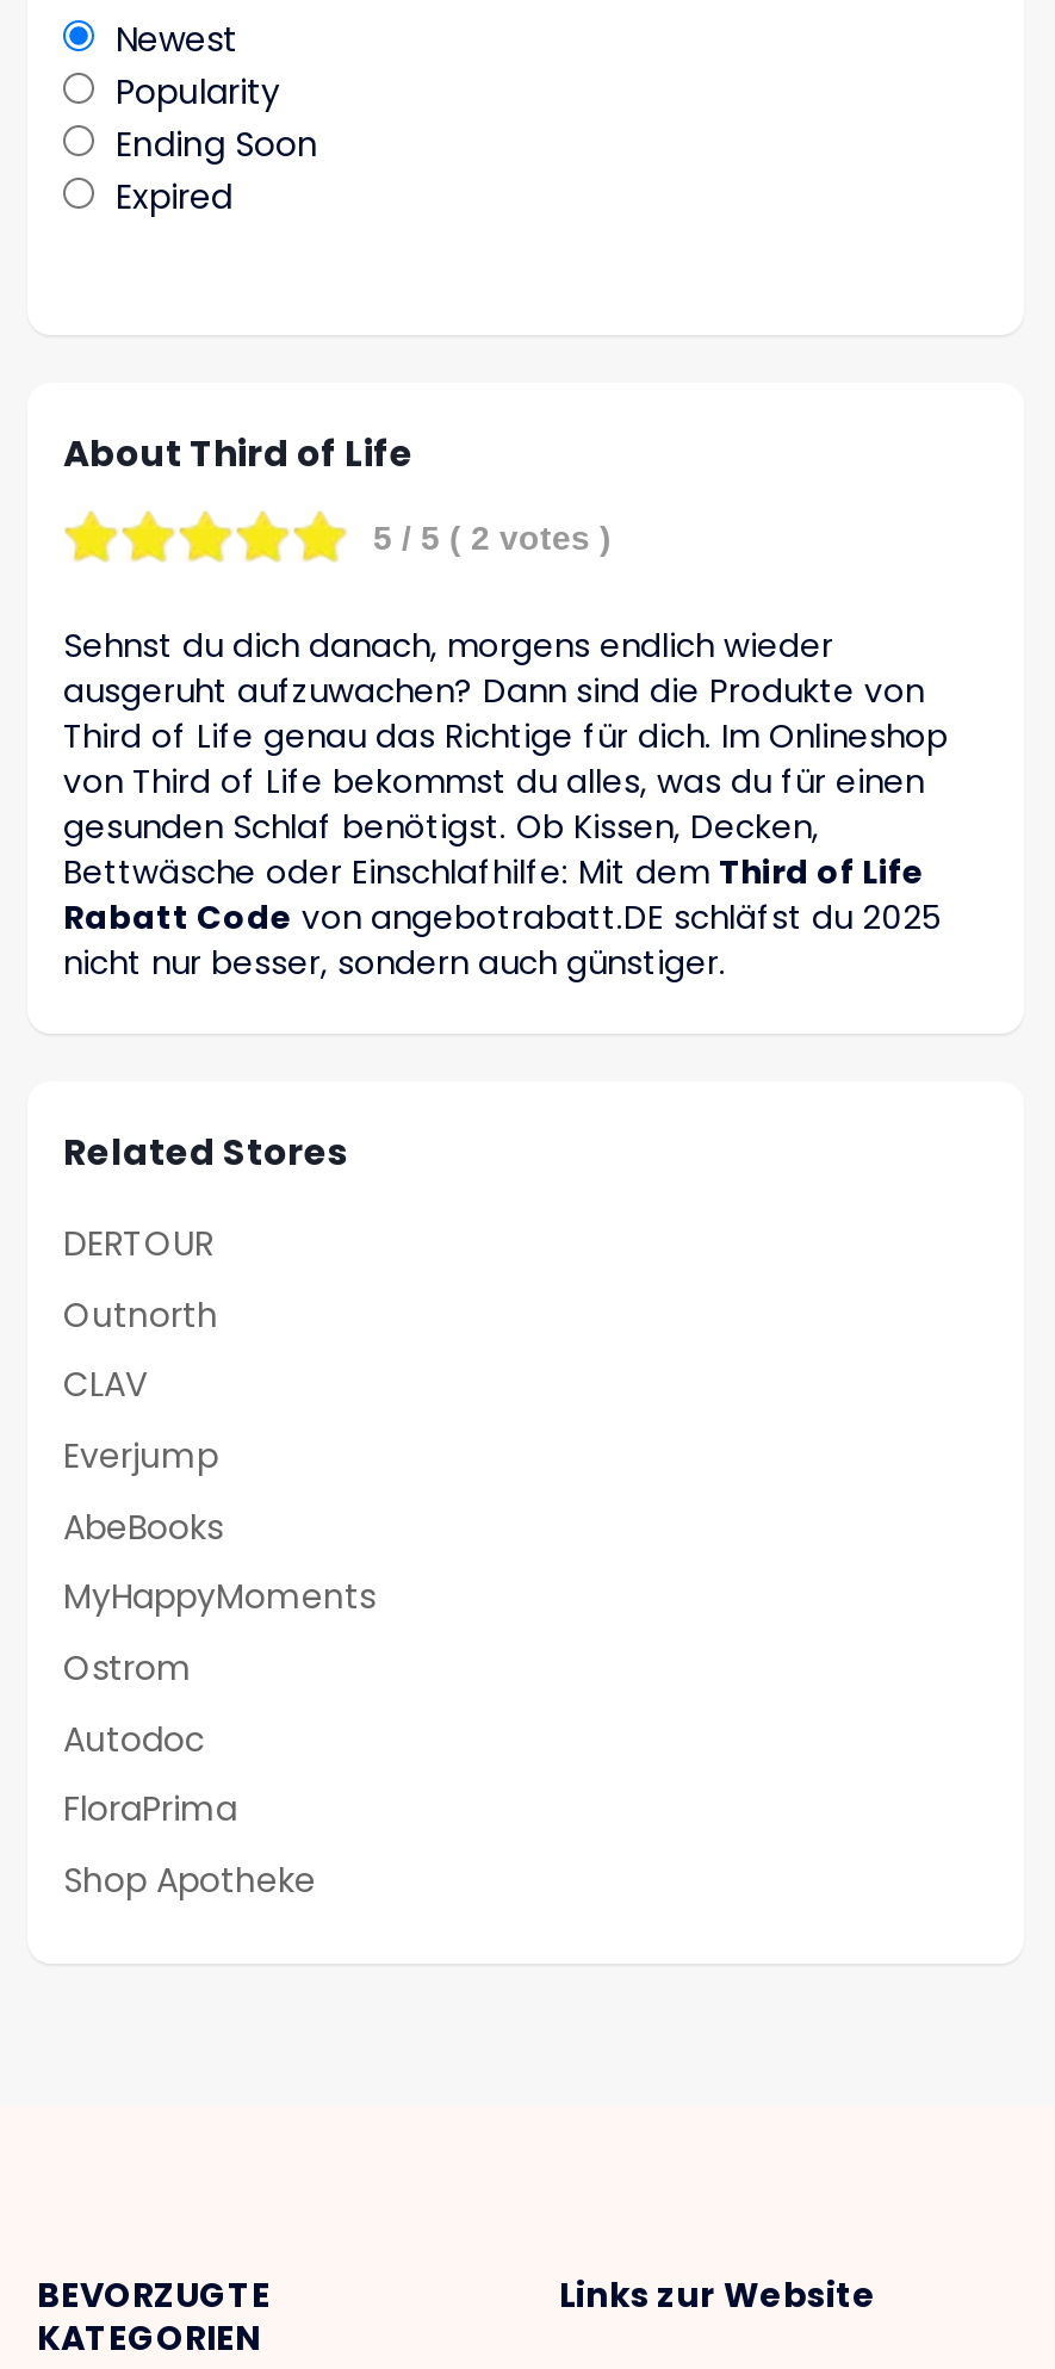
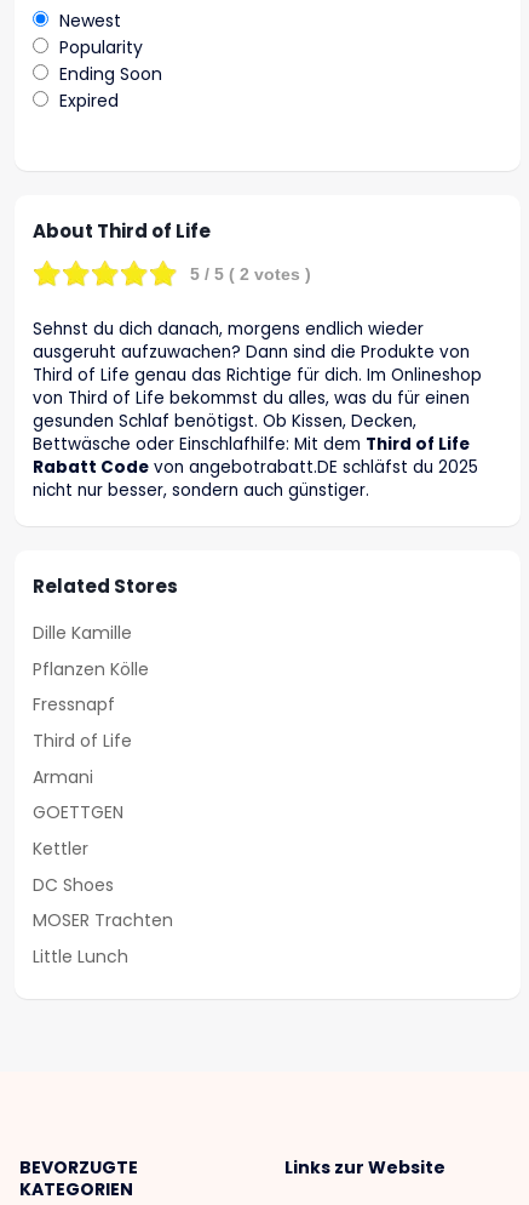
[63,1220,213,1267] DERTOUR -> [33,621,132,645] Dille Kamille
[63,1290,218,1338] Outnorth -> [33,657,149,681] Pflanzen Kölle
[63,1361,147,1409] CLAV -> [33,693,115,717] Fressnapf
[63,1432,218,1480] Everjump -> [33,729,132,753] Third of Life
[63,1503,223,1550] AbeBooks -> [33,765,93,789] Armani
[63,1573,376,1621] MyHappyMoments -> [33,800,123,825] GOETTGEN
[63,1644,192,1692] Ostrom -> [33,836,88,861] Kettler
[63,1715,206,1762] Autodoc -> [33,872,114,897] DC Shoes
[63,1786,237,1833] FloraPrima -> [33,908,173,933] MOSER Trachten
[63,1856,316,1904] Shop Apotheke -> [33,944,128,969] Little Lunch

